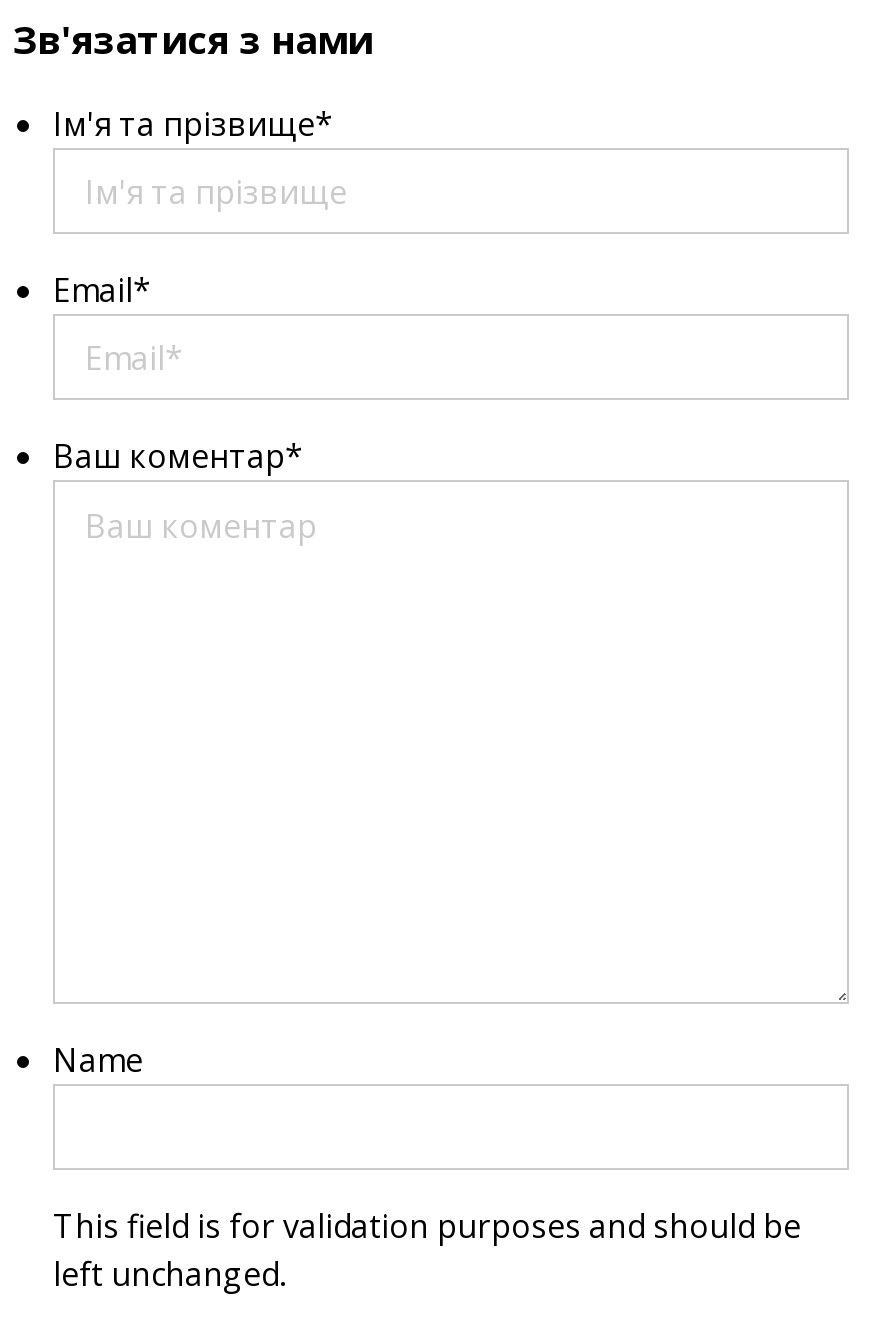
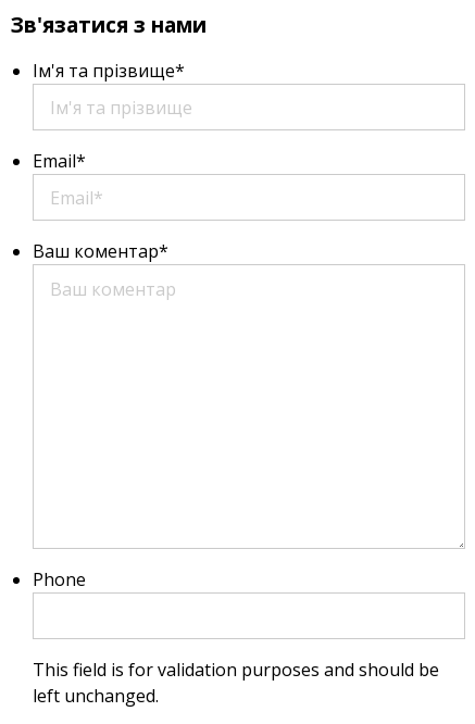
[53,1038,143,1082] Name -> [33,567,86,591] Phone

